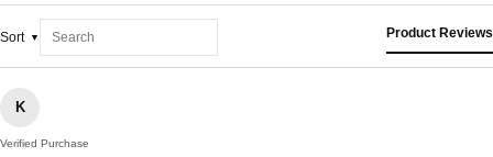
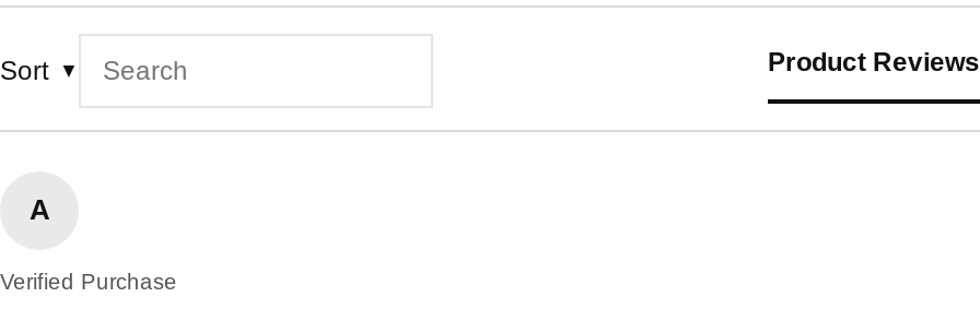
[15,99,25,115] K -> [30,193,49,226] A

